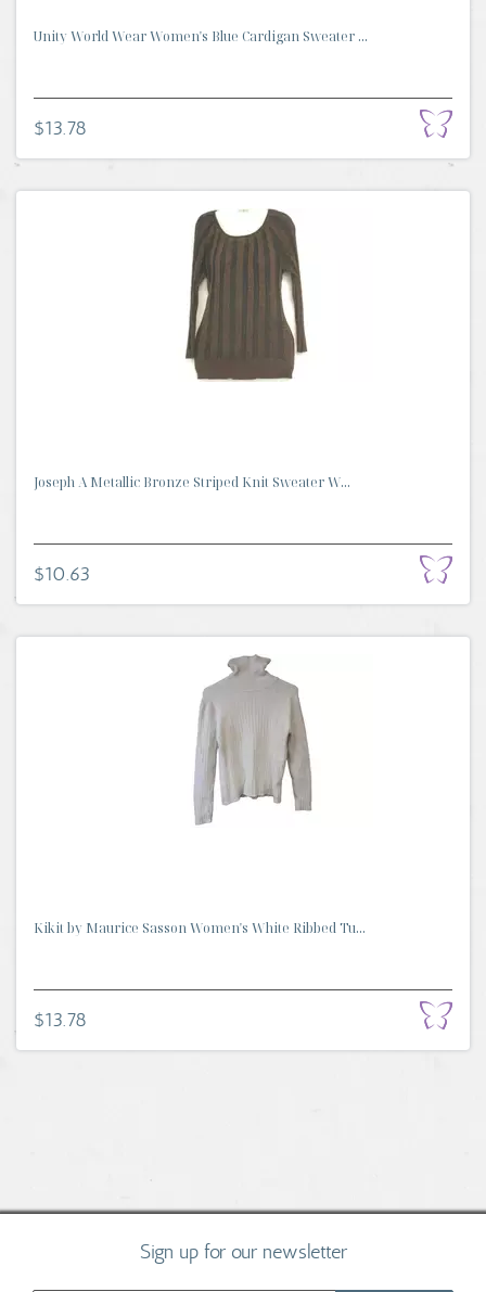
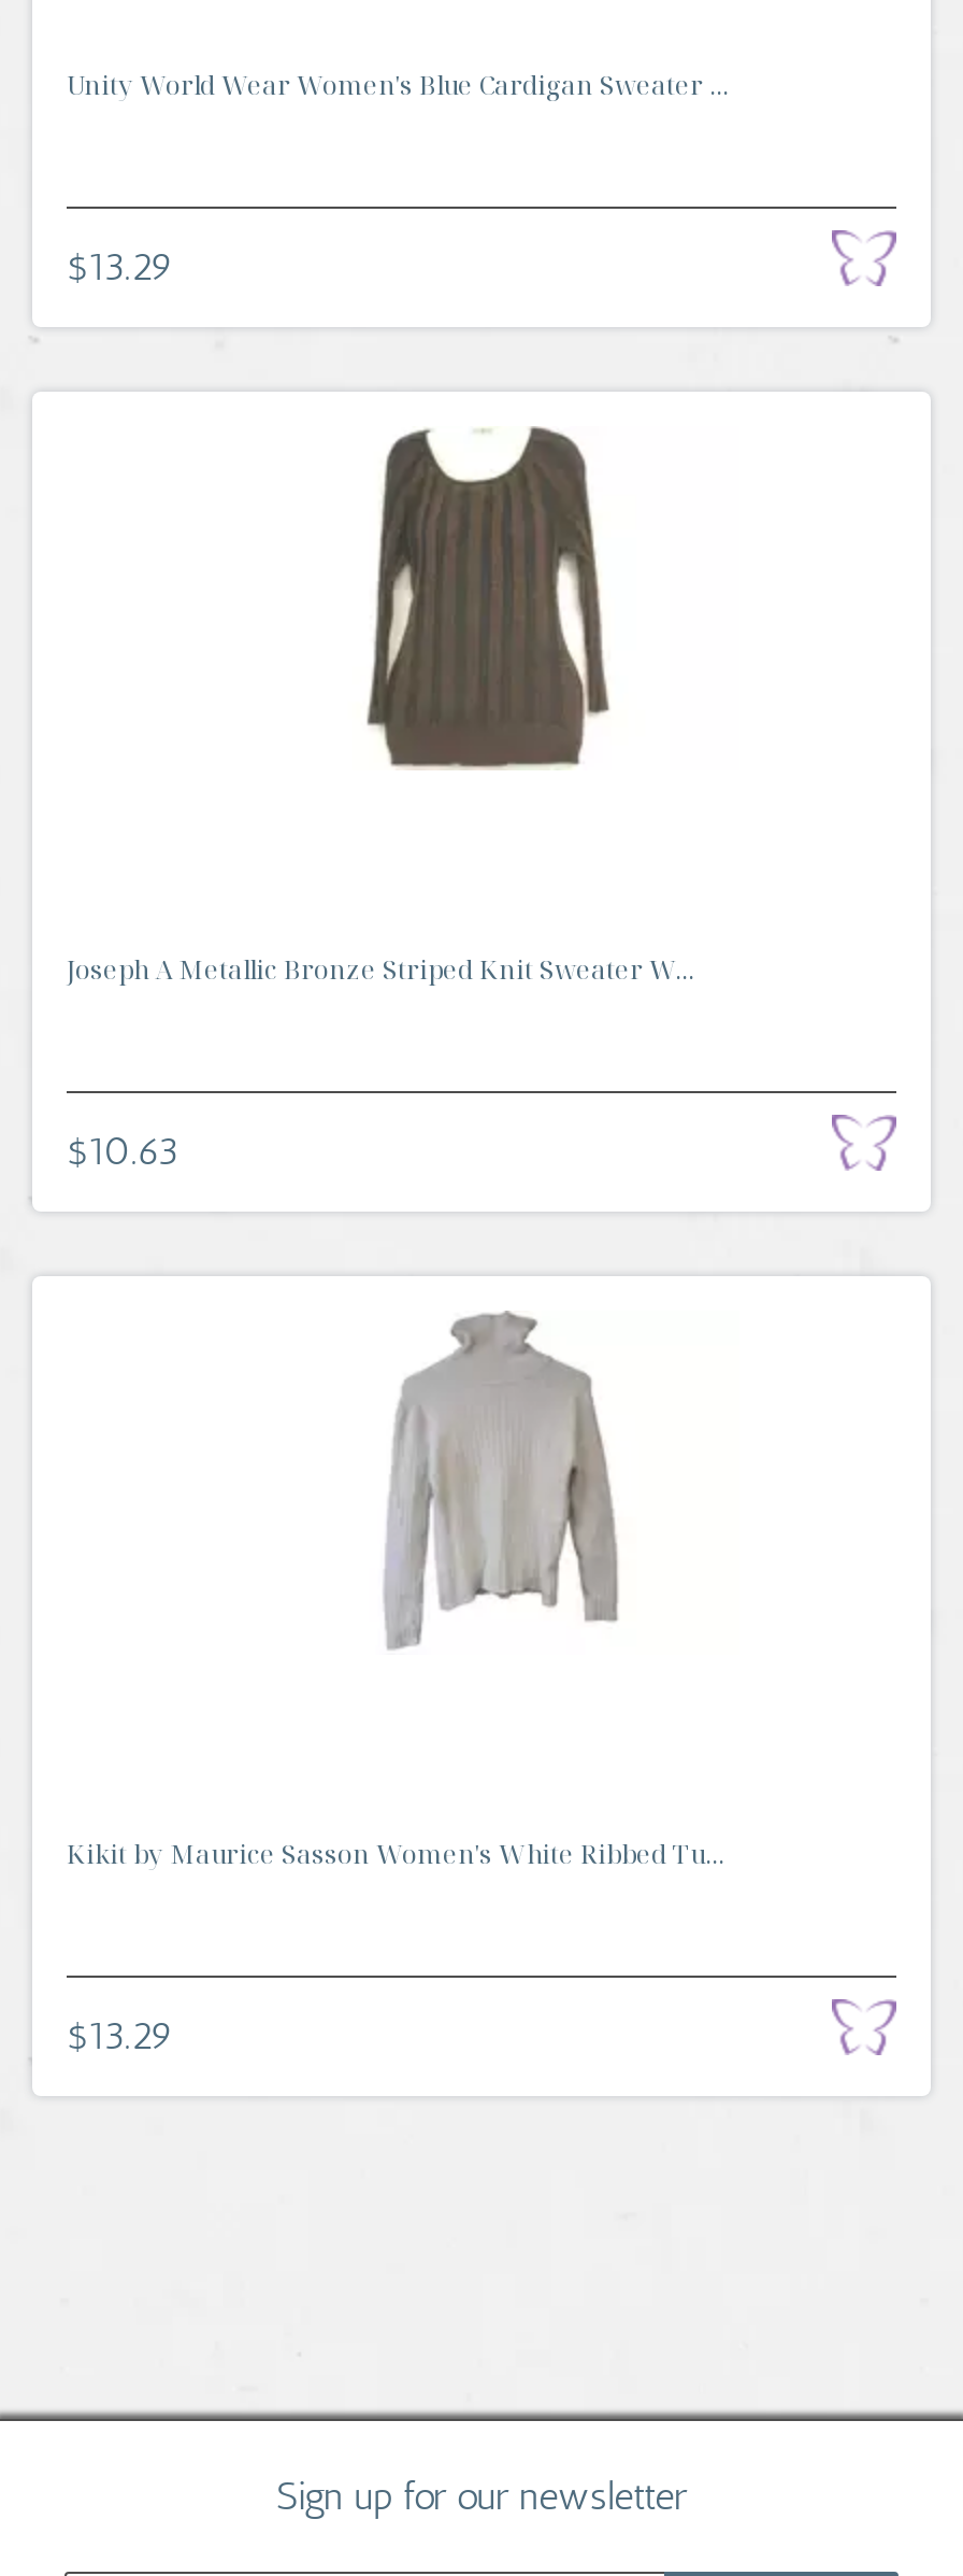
[34,117,87,140] $13.78 -> [67,244,174,291] $13.29
[34,1008,87,1032] $13.78 -> [67,2013,174,2060] $13.29

